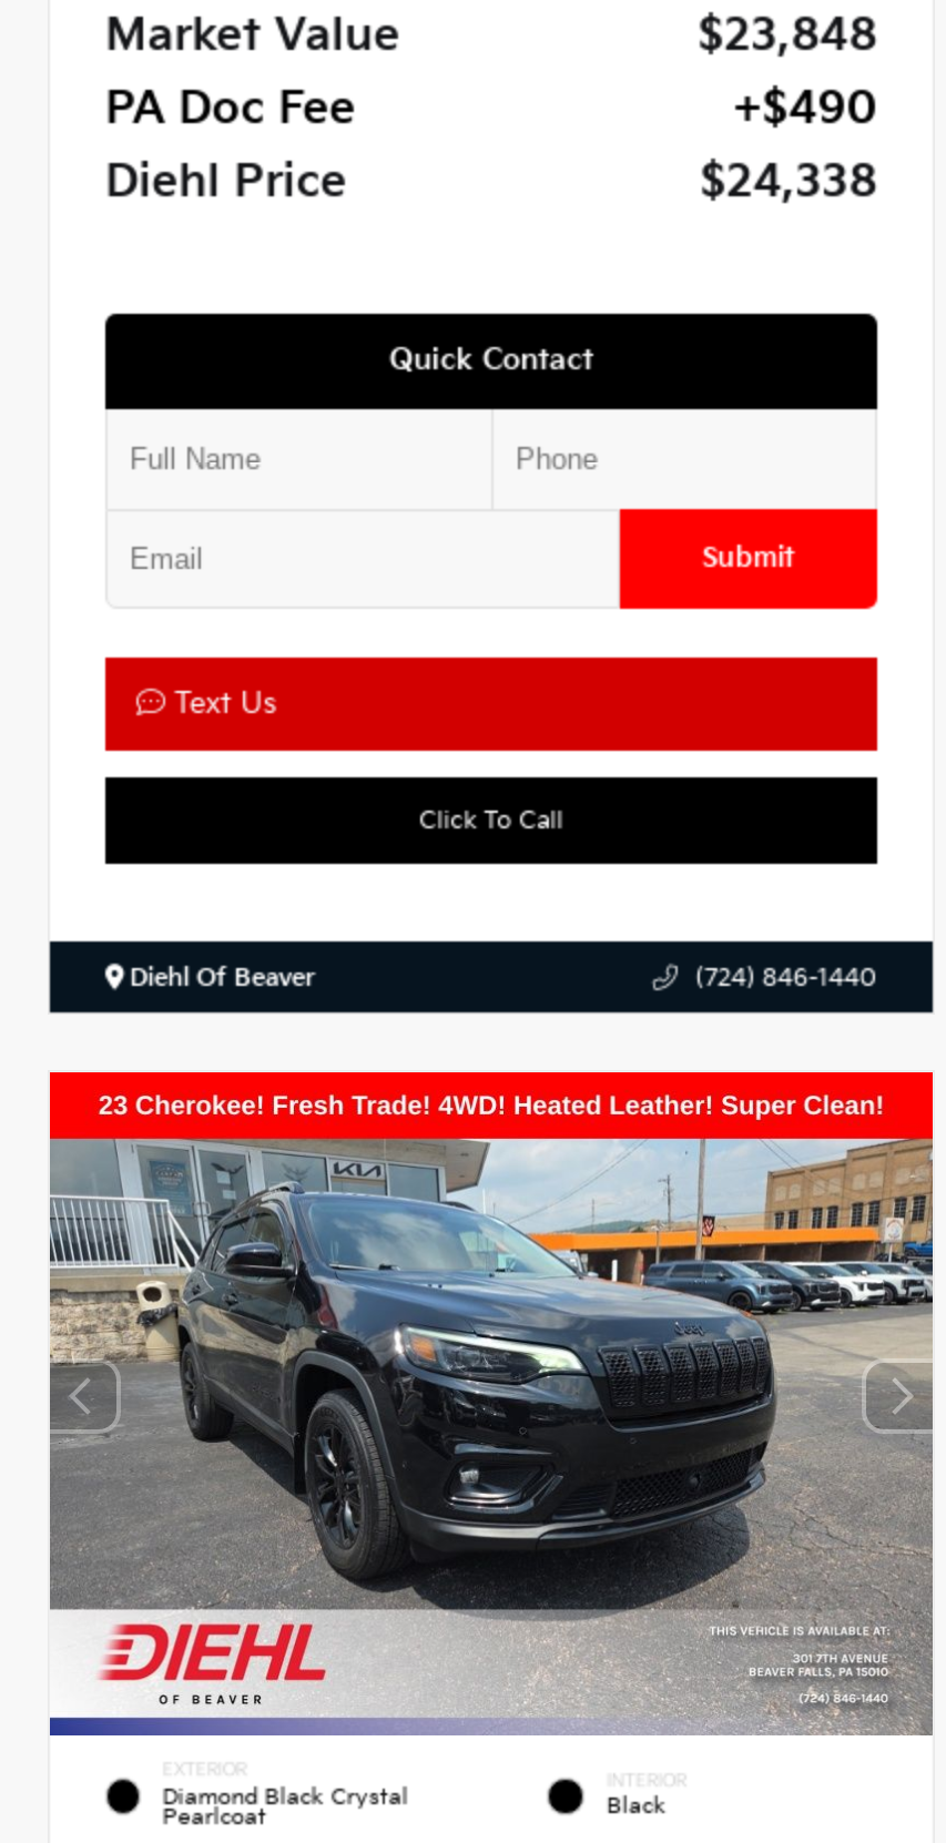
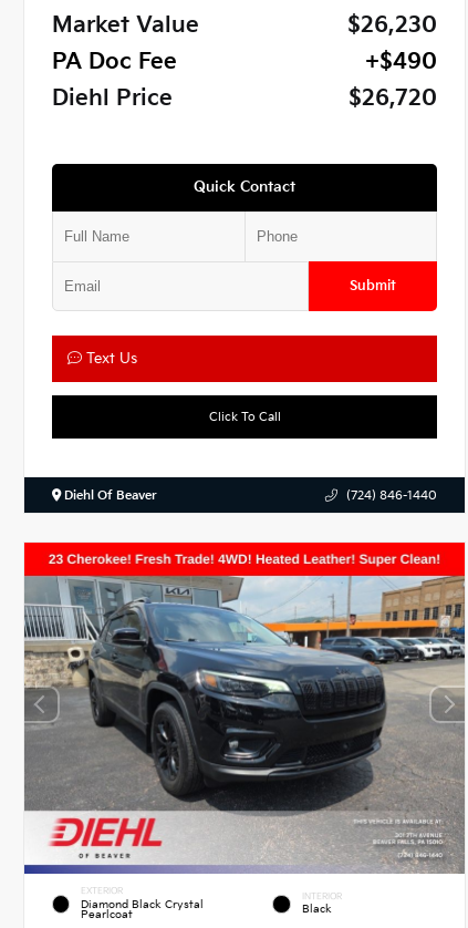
[698,10,877,63] $23,848 -> [347,12,437,39] $26,230
[700,156,877,210] $24,338 -> [349,85,437,112] $26,720

